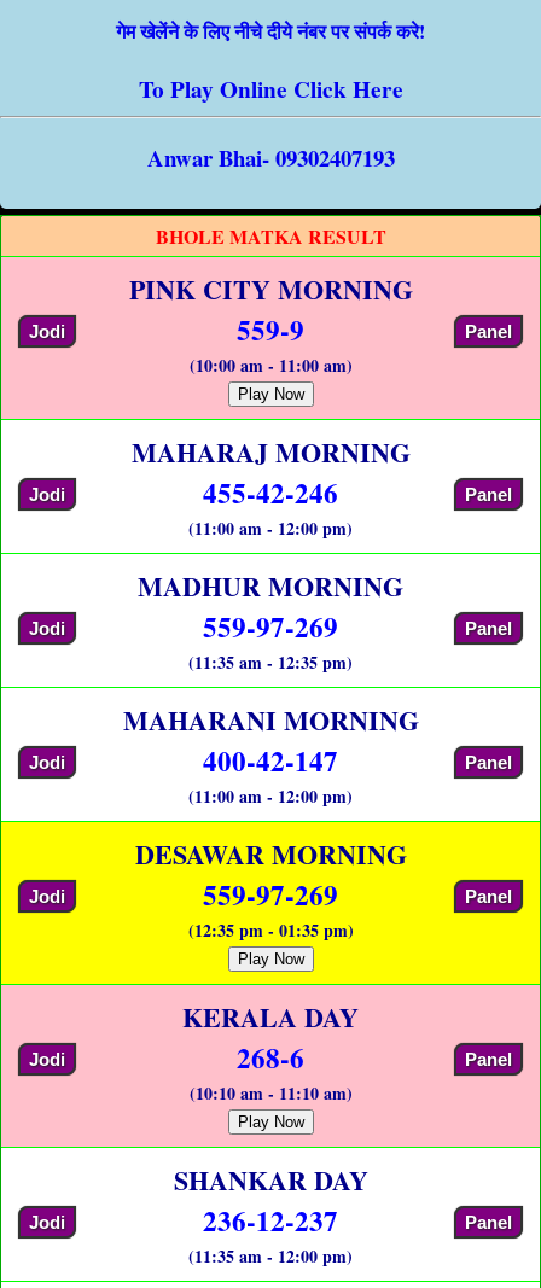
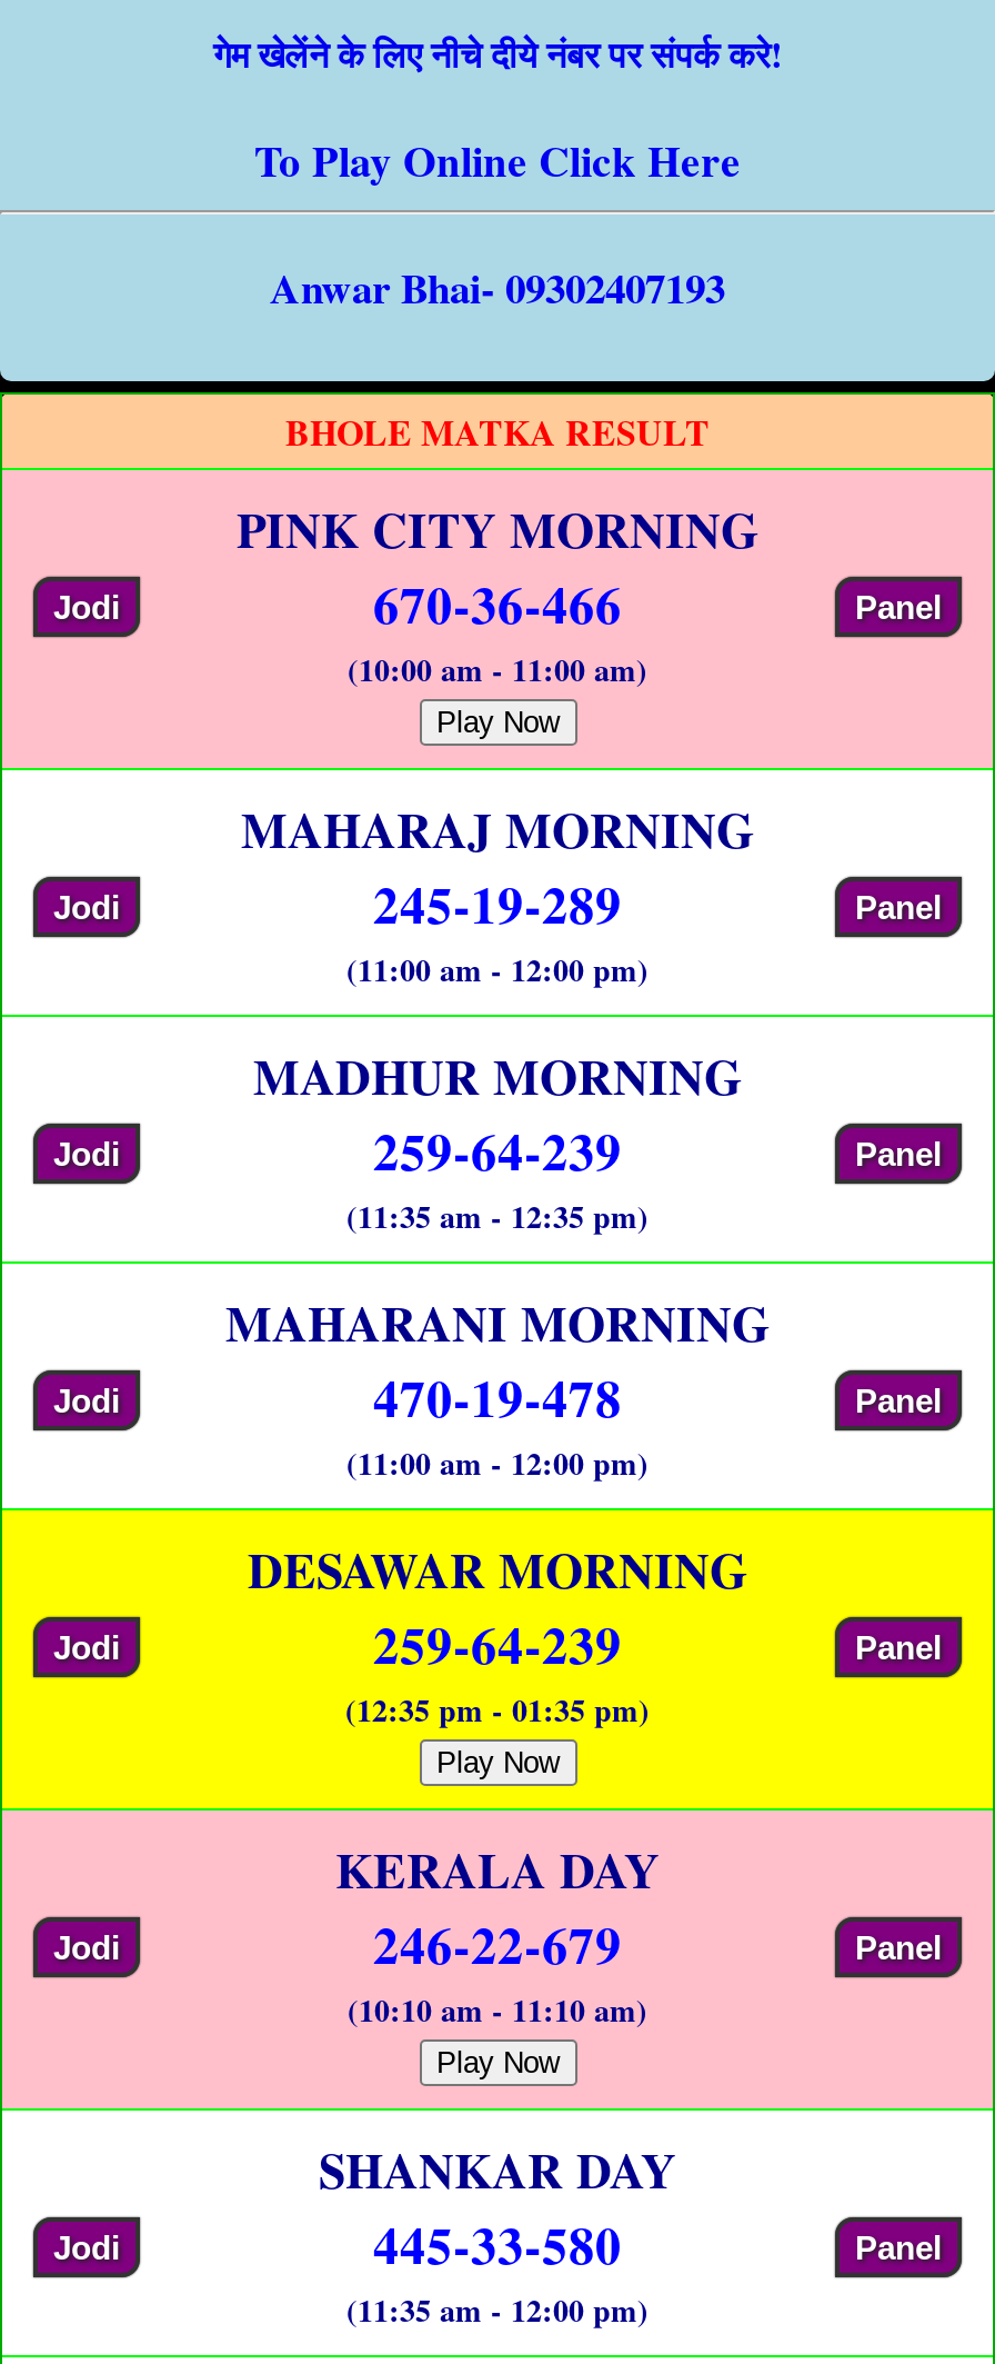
[237,309,304,350] 559-9 -> [373,565,622,641] 670-36-466
[203,472,338,513] 455-42-246 -> [373,865,622,941] 245-19-289
[203,606,338,647] 559-97-269 -> [373,1112,622,1188] 259-64-239
[203,740,338,781] 400-42-147 -> [373,1359,622,1434] 470-19-478
[203,874,338,915] 559-97-269 -> [373,1606,622,1681] 259-64-239
[237,1037,304,1078] 268-6 -> [373,1906,622,1981] 246-22-679
[203,1200,338,1241] 236-12-237 -> [373,2206,622,2281] 445-33-580

